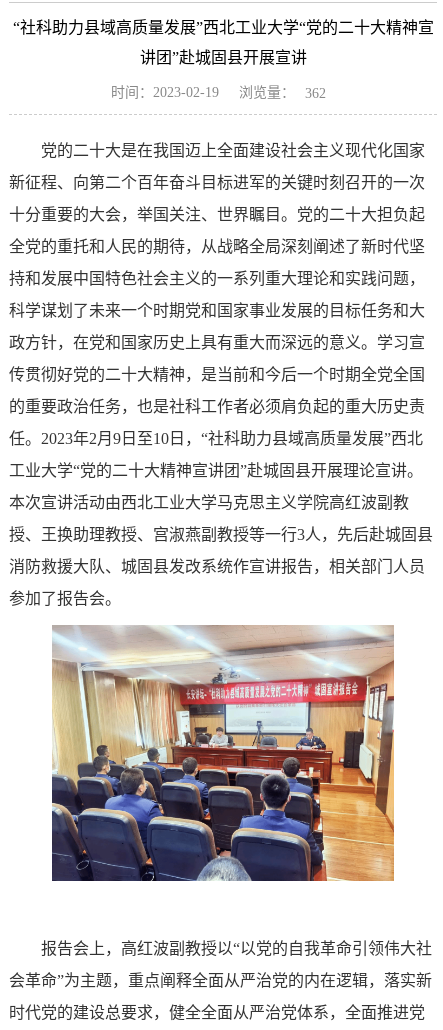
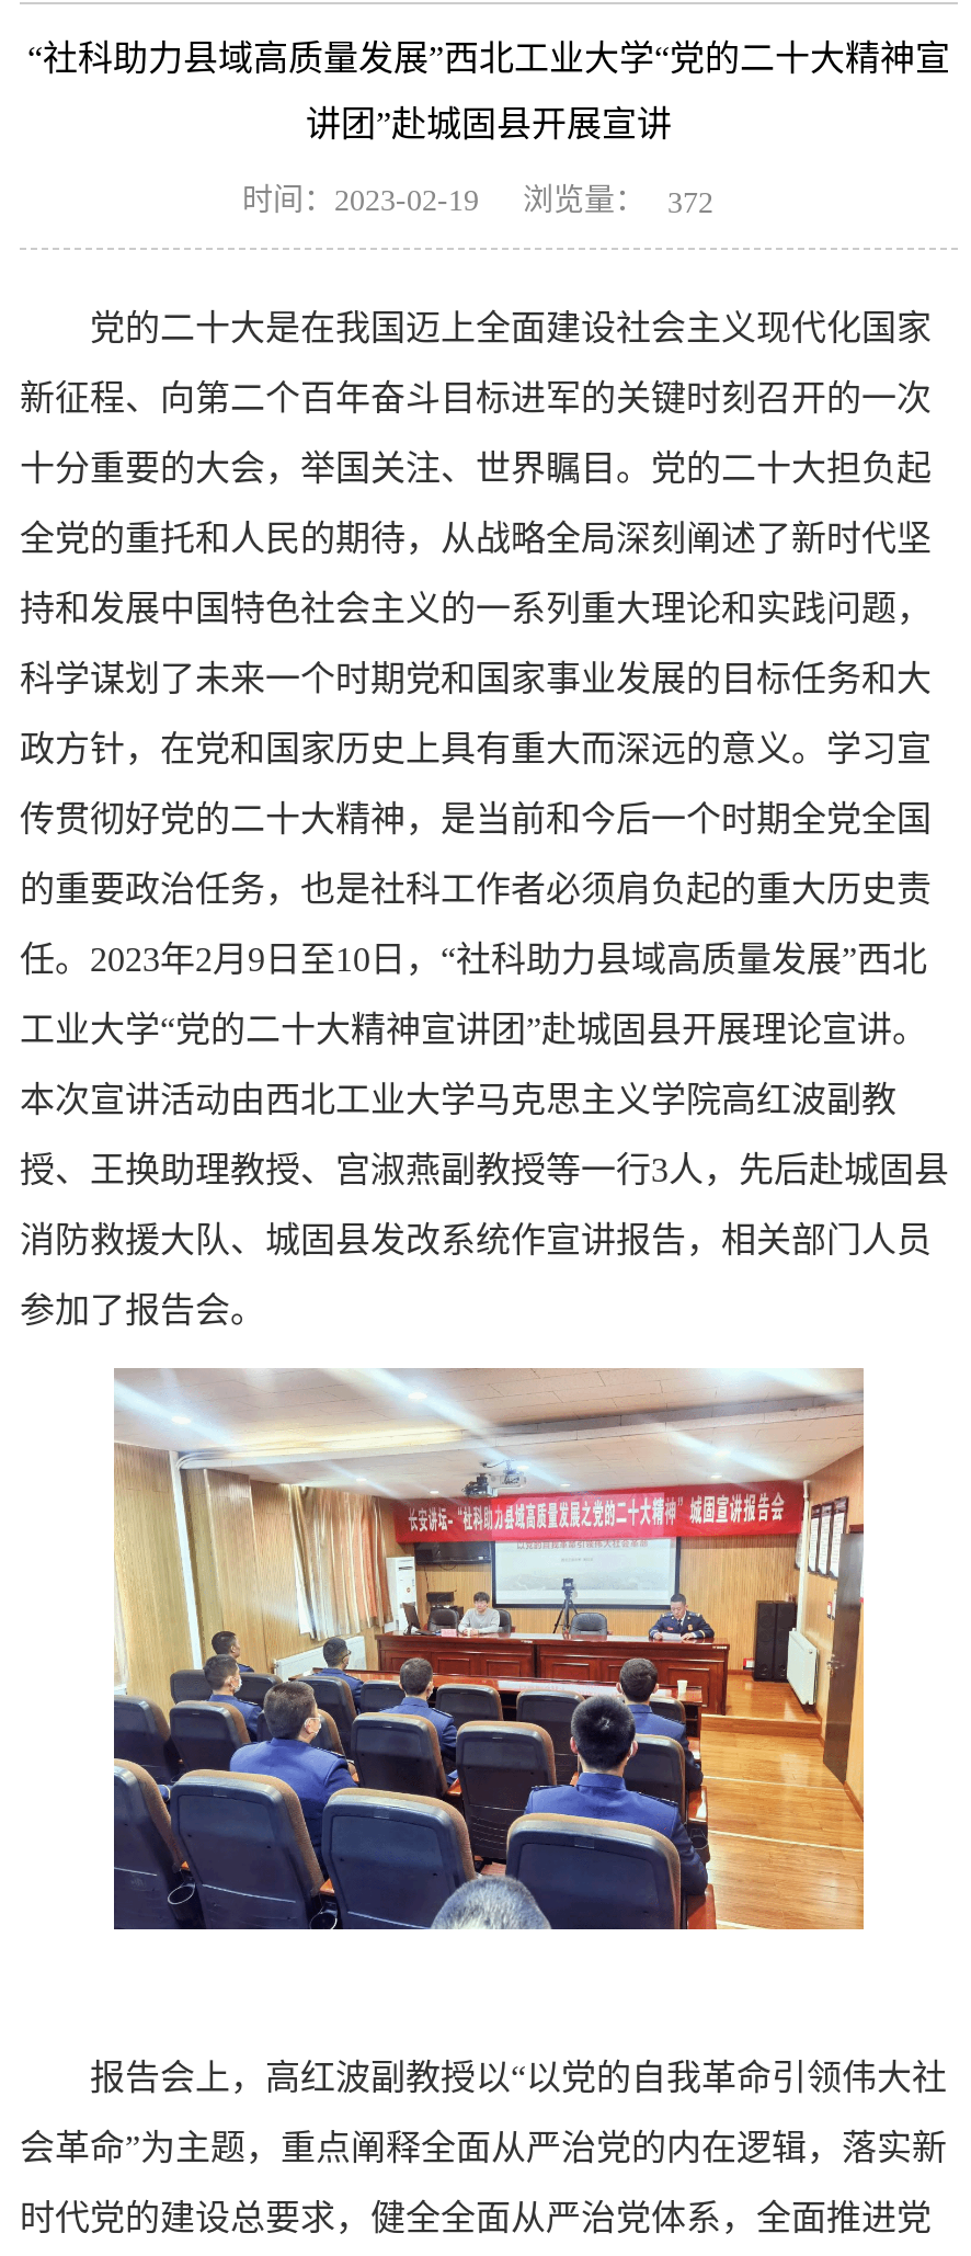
[110,85,325,101] 时间：2023-02-19 浏览量： 362 -> [242,184,713,219] 时间：2023-02-19 浏览量： 372

